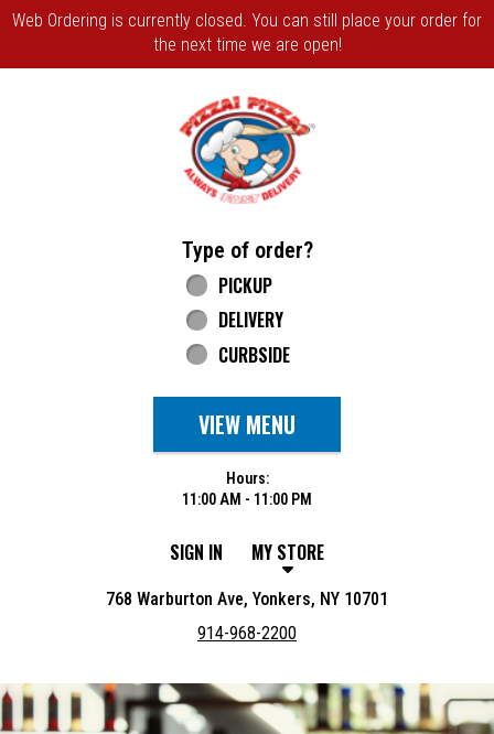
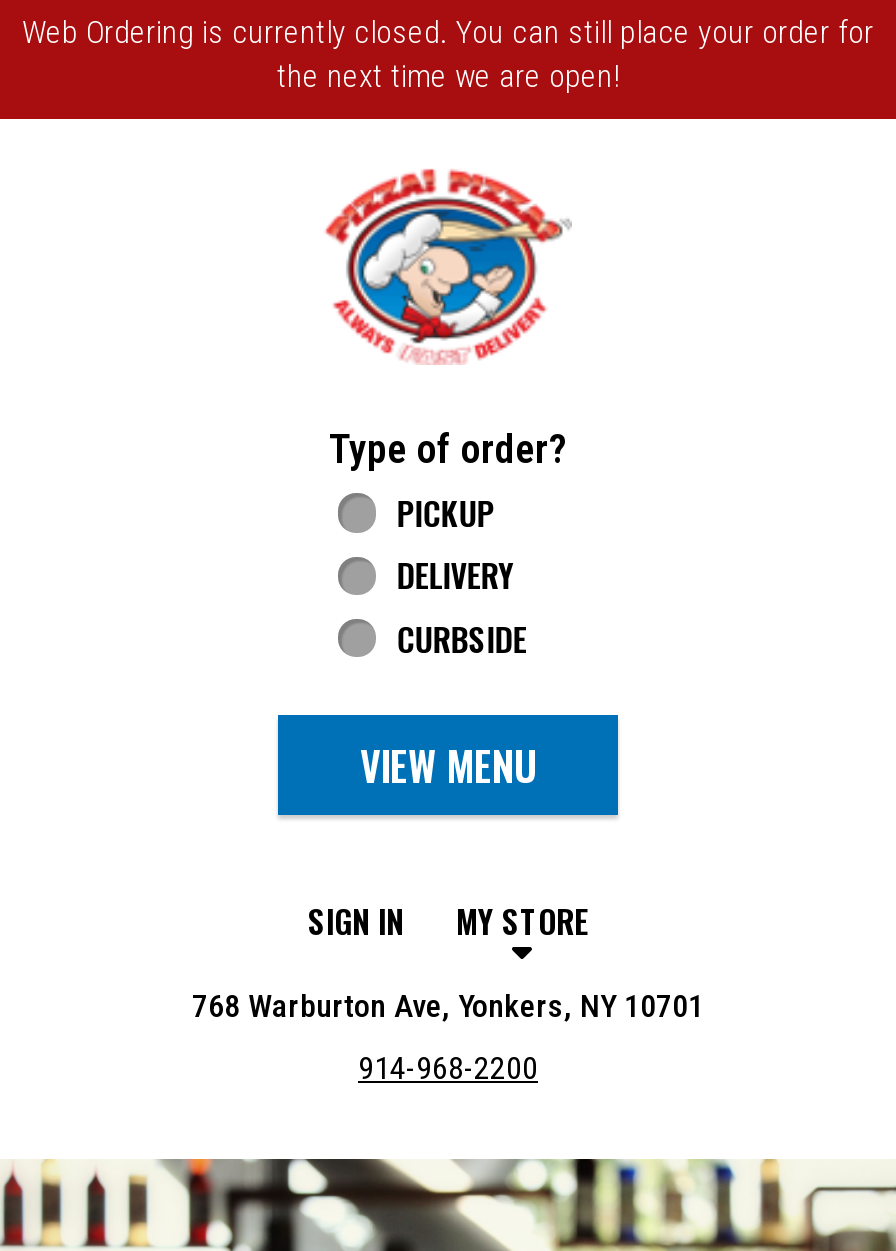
[182,470,312,508] Hours: | 11:00 AM - 11:00 PM -> none

